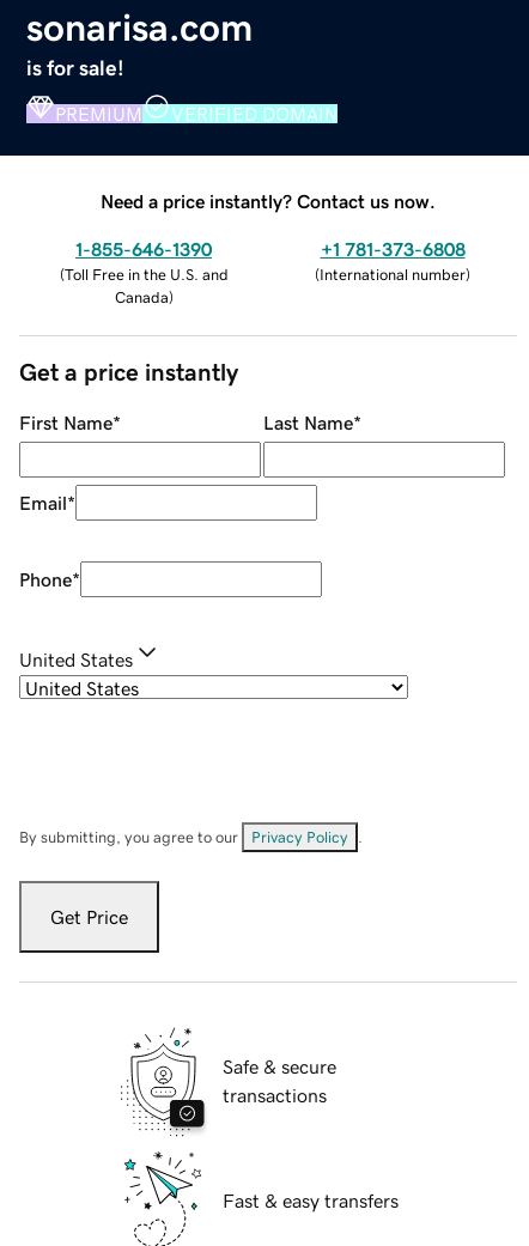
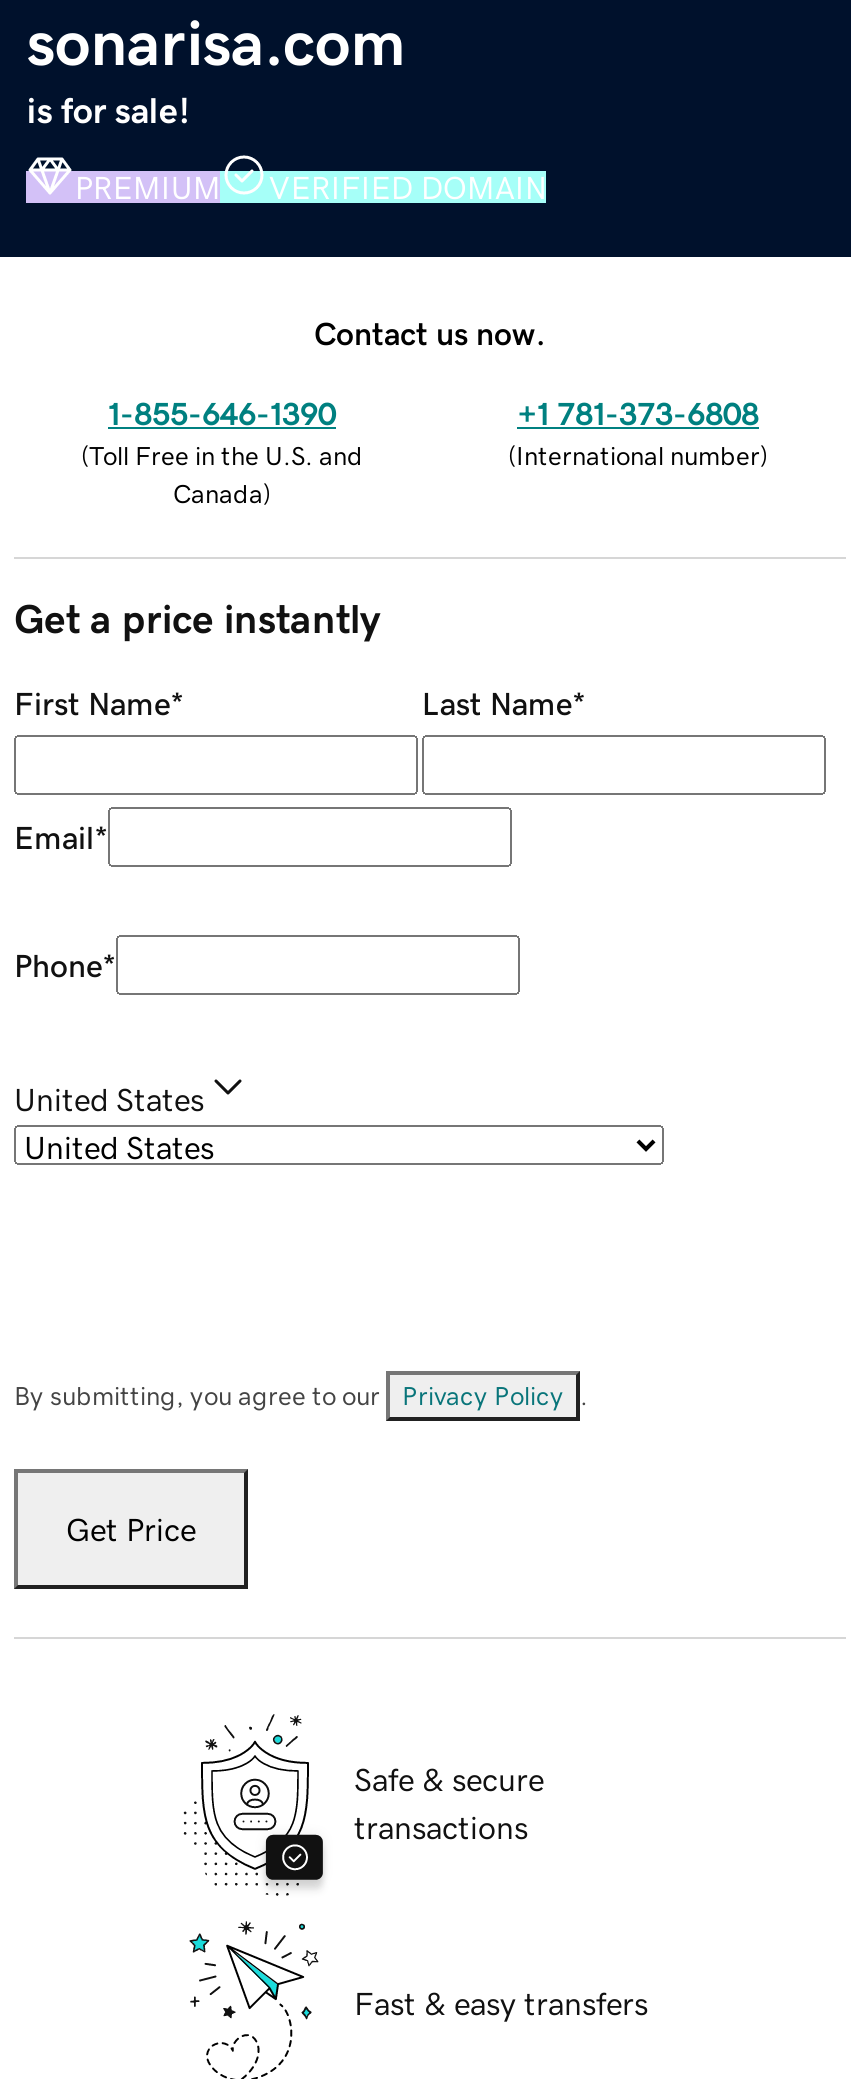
[101,191,436,210] Need a price instantly? Contact us now. -> [314,316,546,348] Contact us now.

